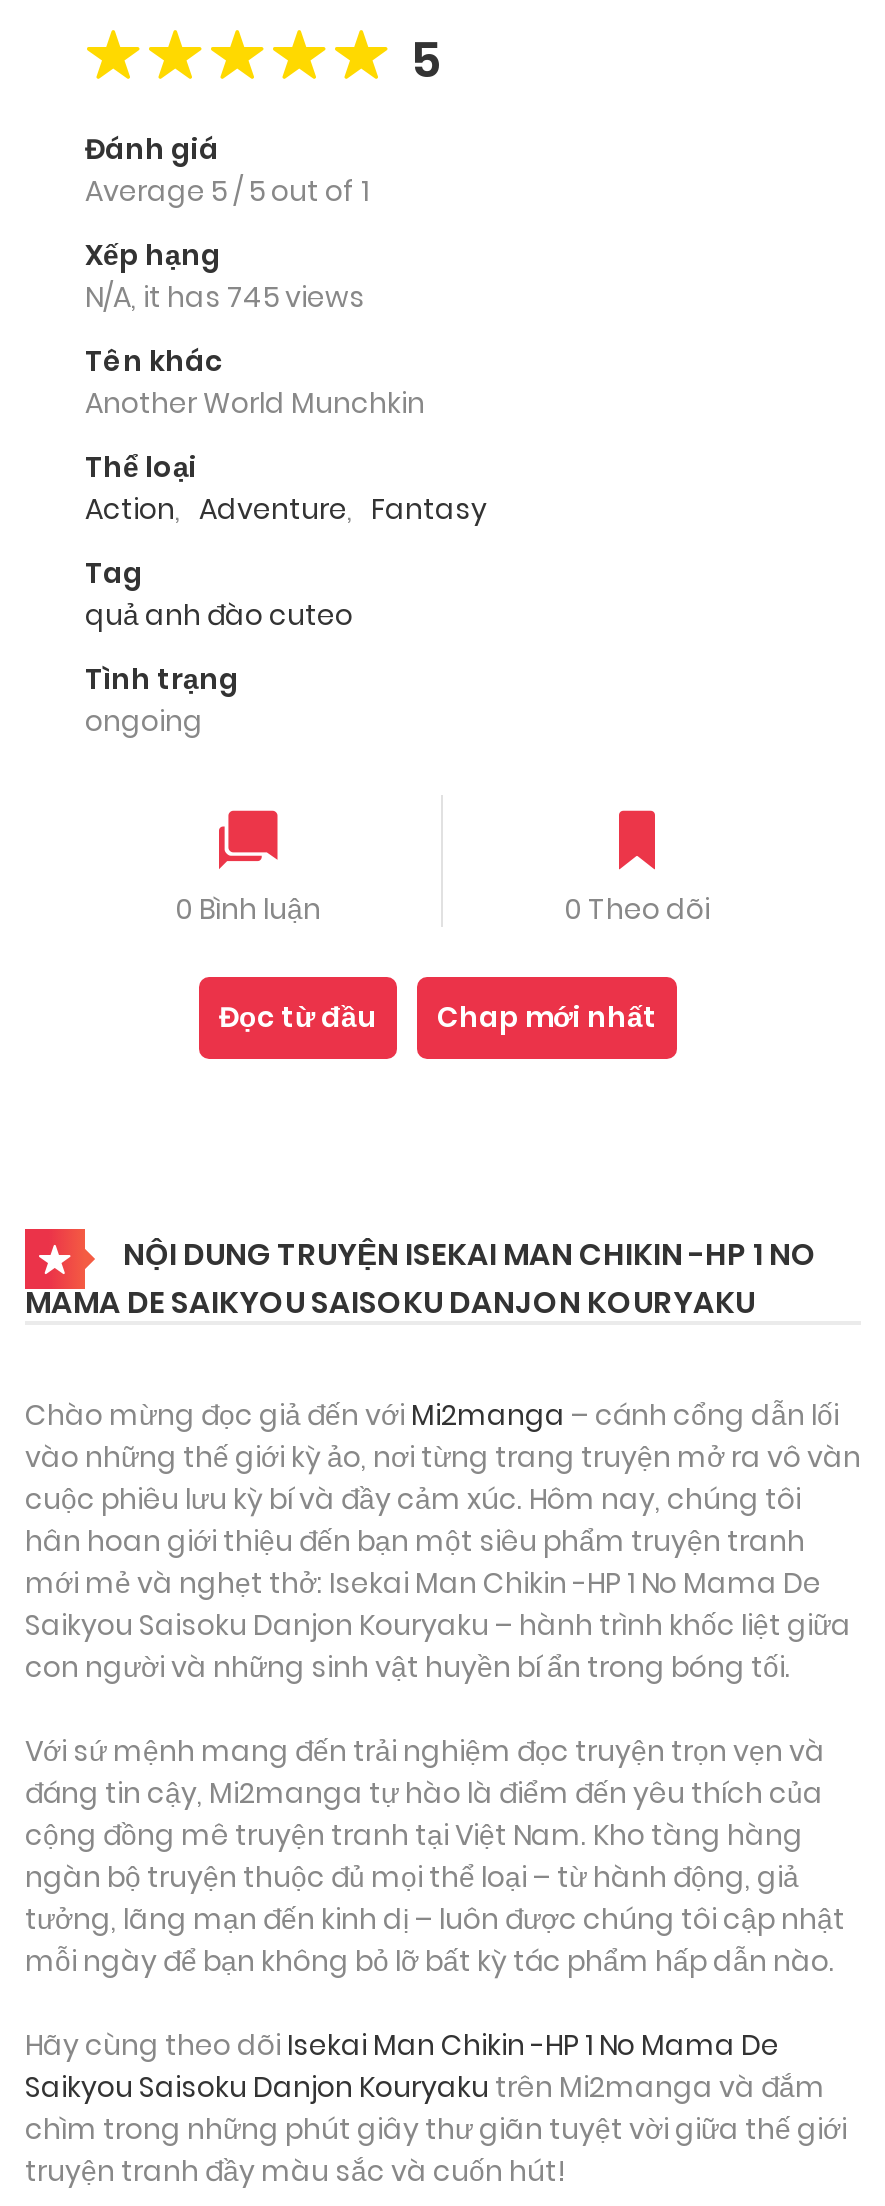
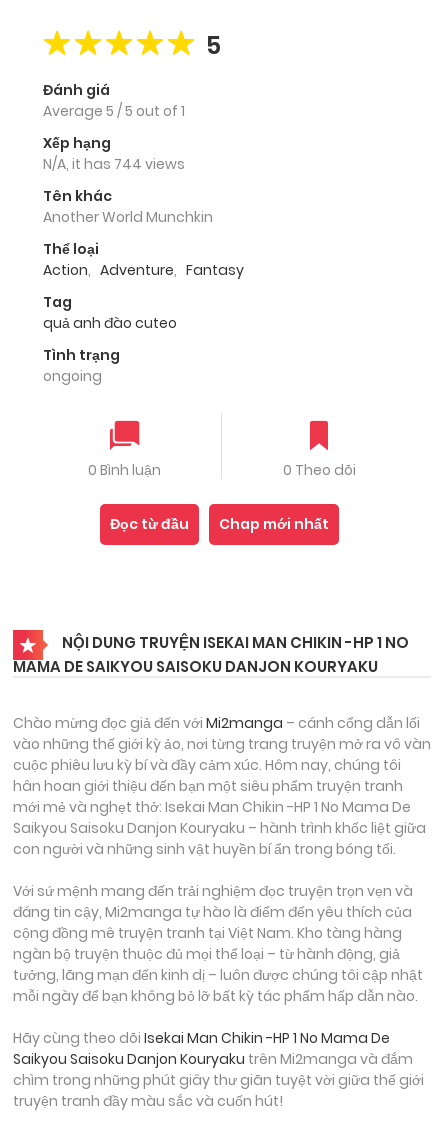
[85,278,365,318] N/A, it has 745 views -> [43,154,185,174] N/A, it has 744 views

